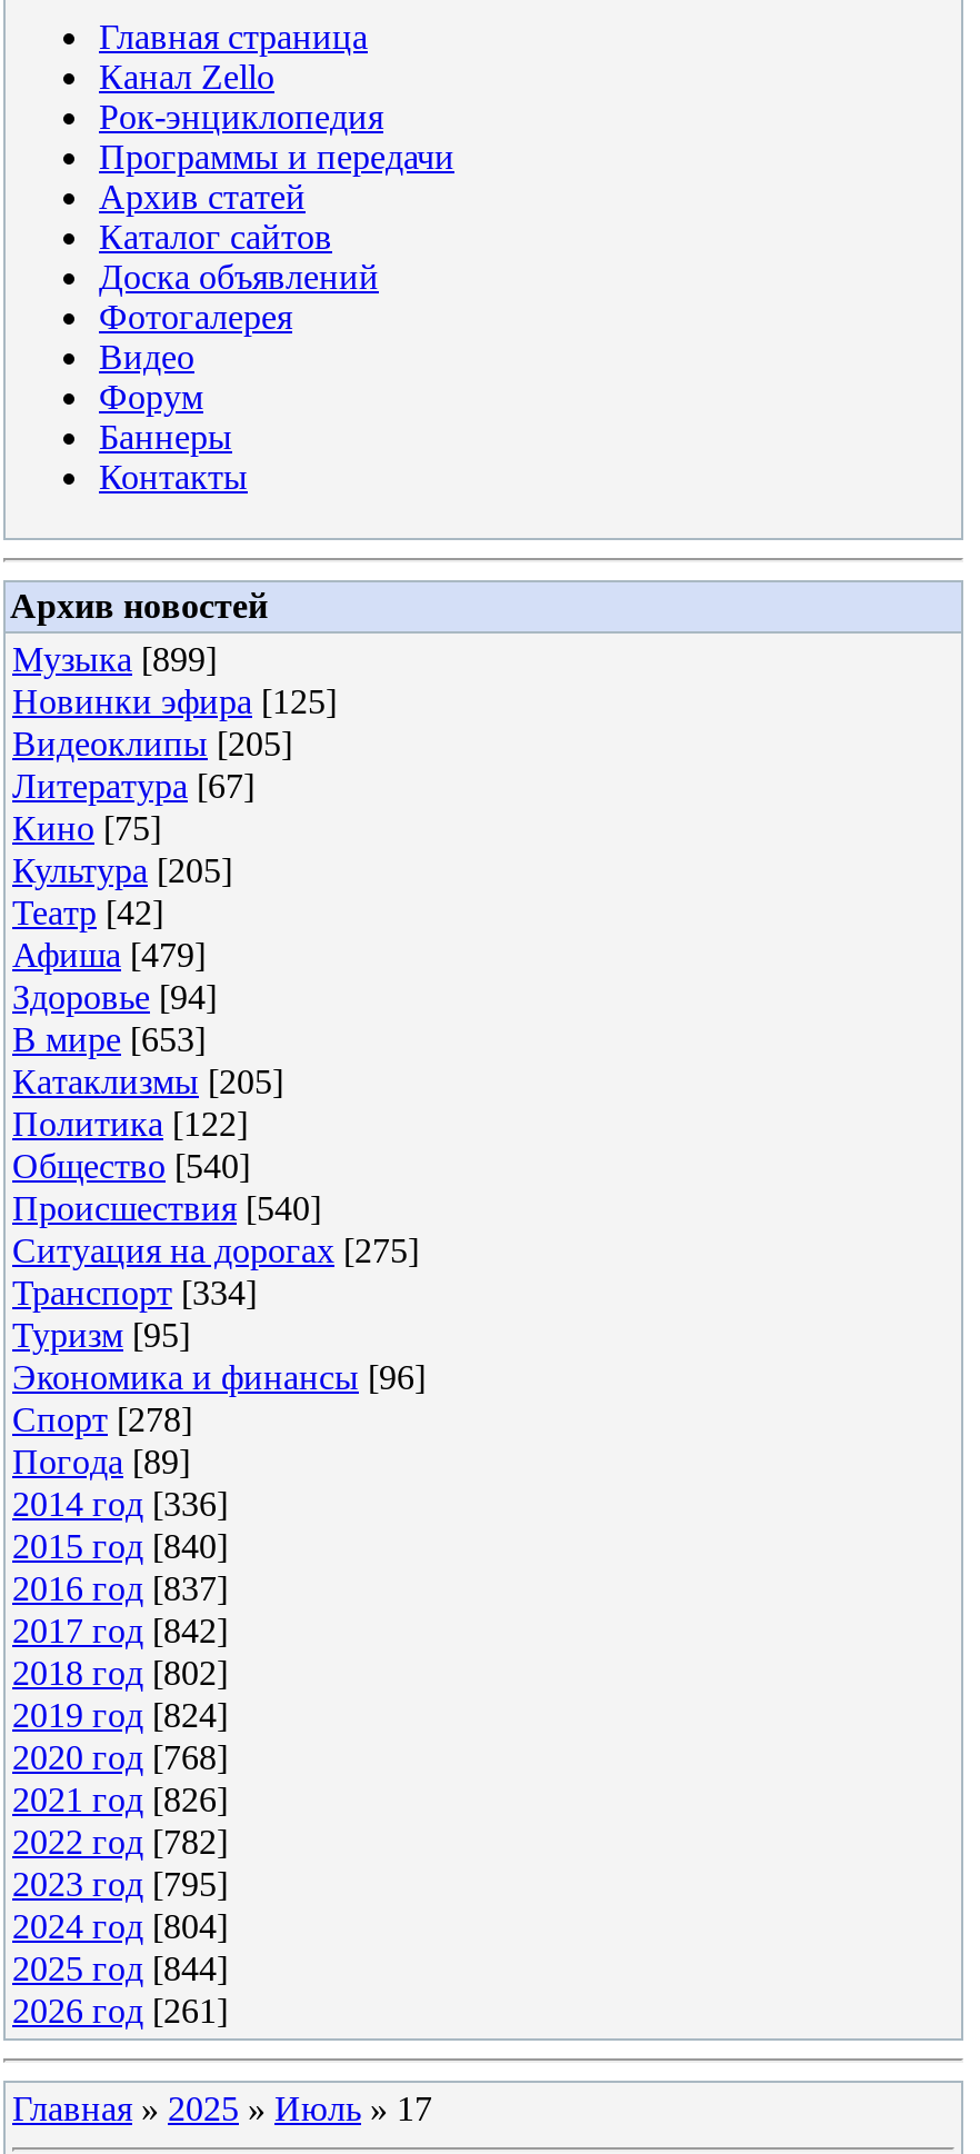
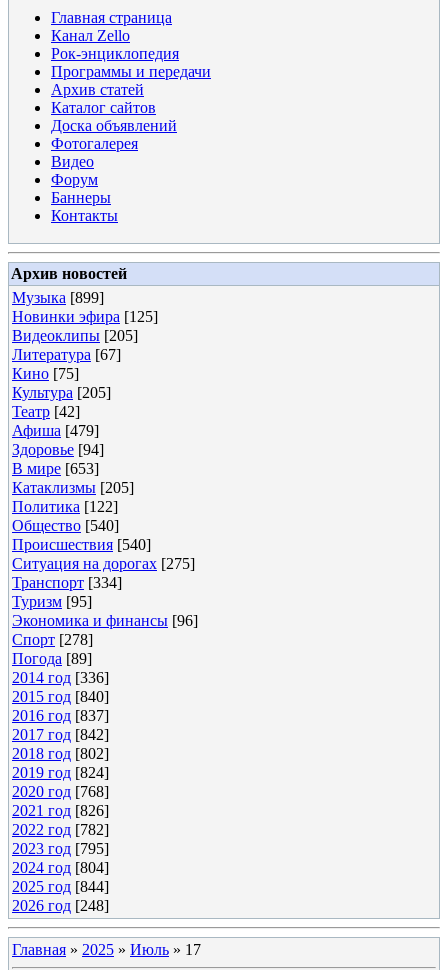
[12,1992,228,2030] 2026 год [261] -> [12,897,109,914] 2026 год [248]

